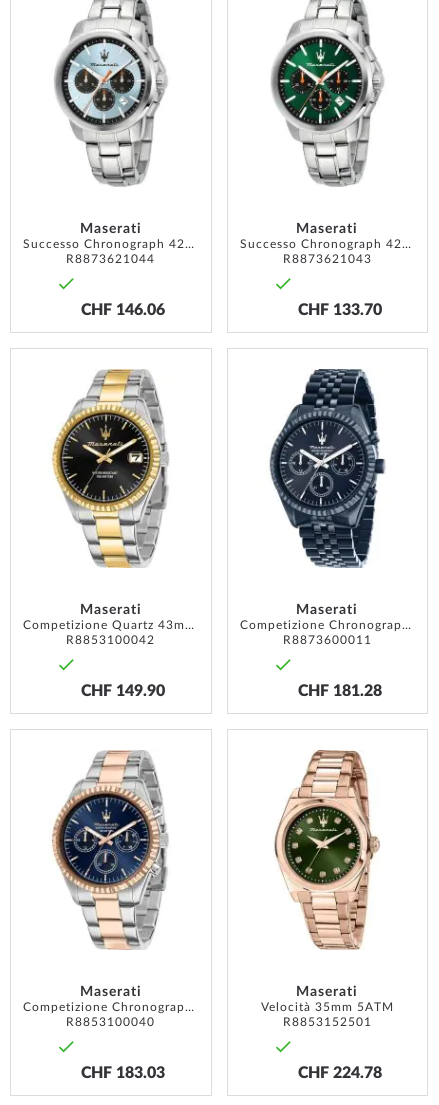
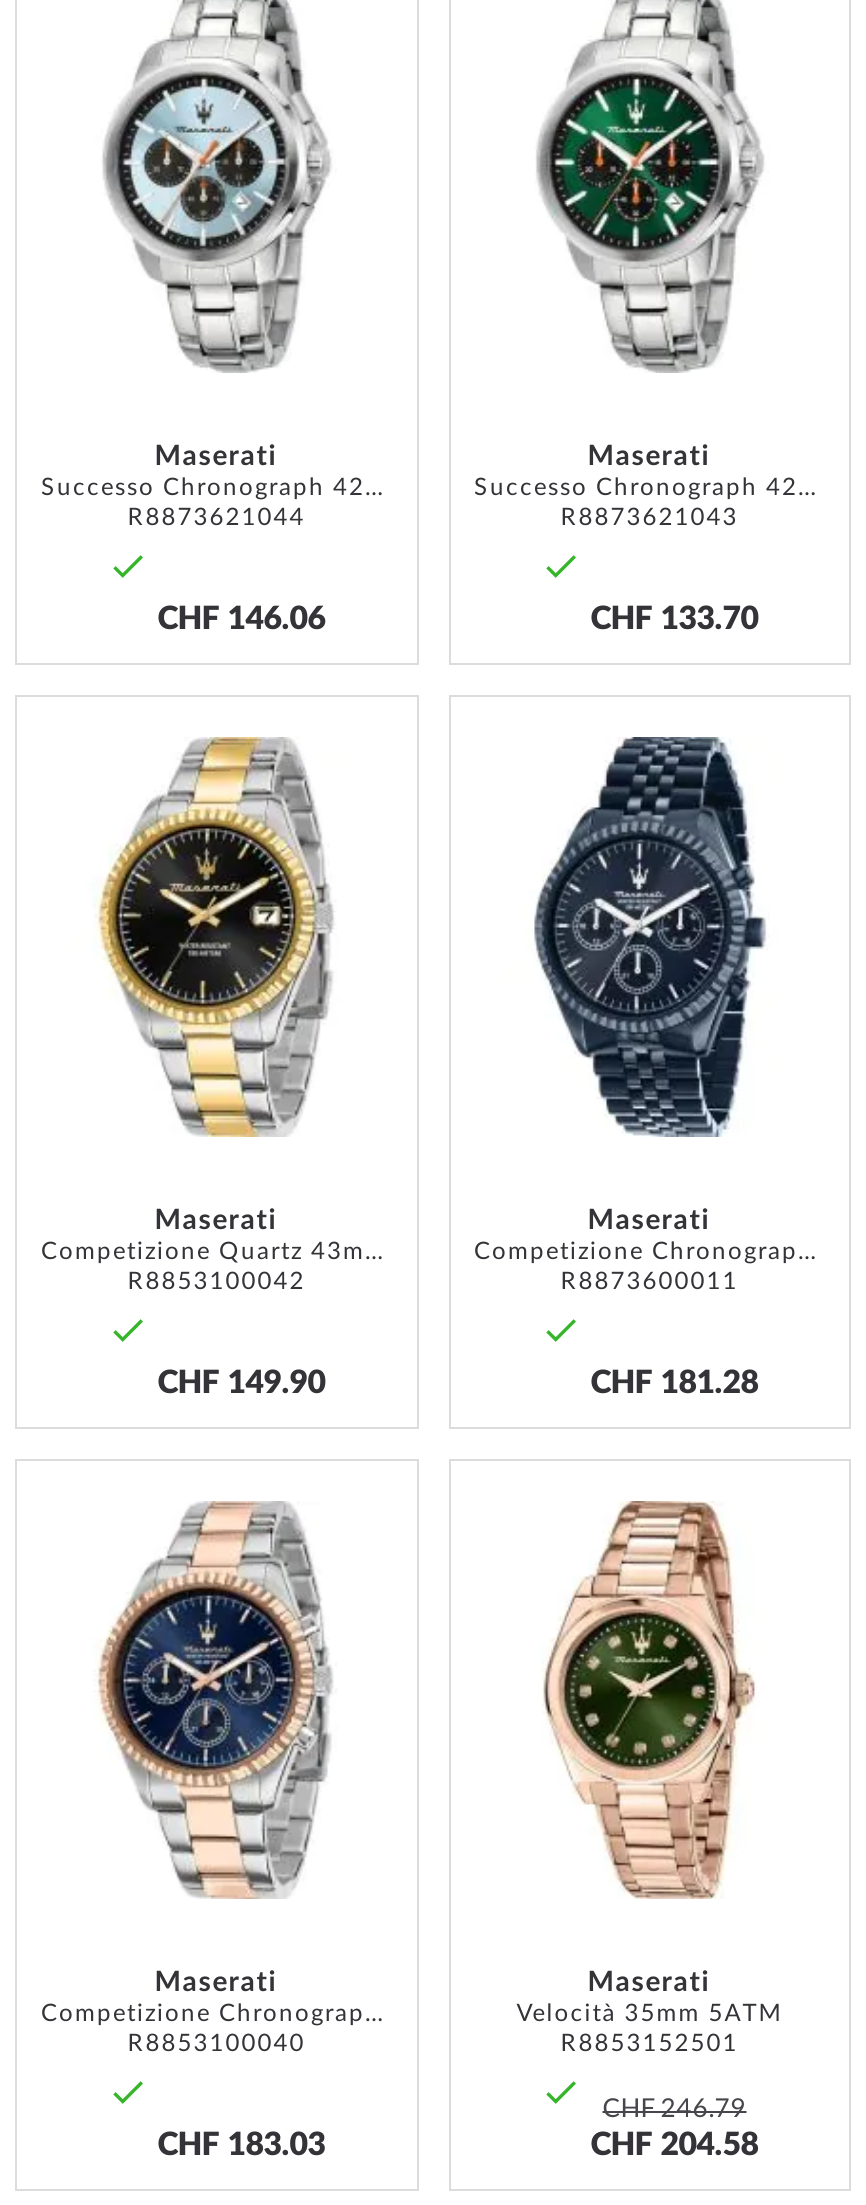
[298,1064,382,1080] CHF 224.78 -> [591,2097,759,2161] CHF 246.79 | CHF 204.58

